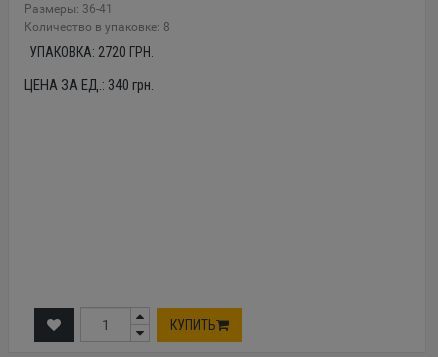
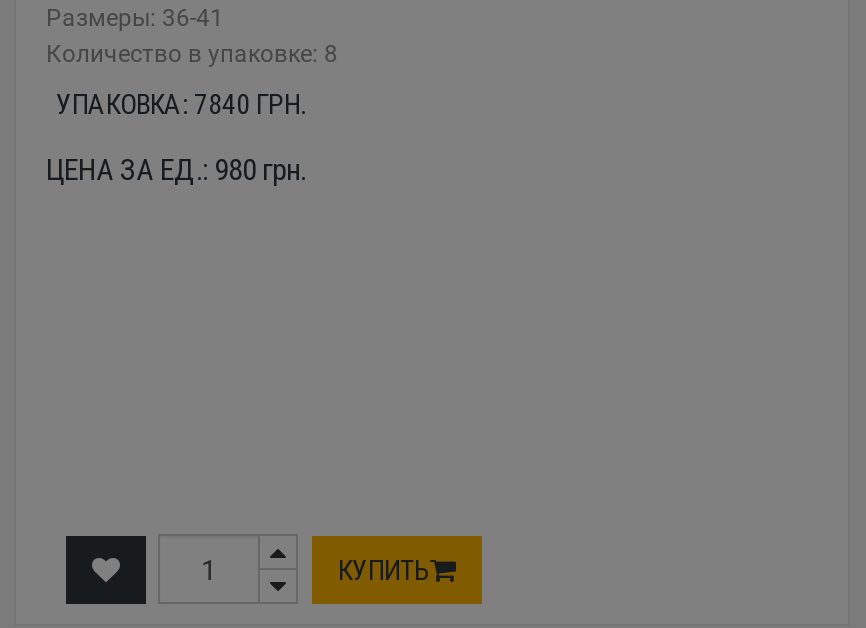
[29,44,154,60] УПАКОВКА: 2720 ГРН. -> [56,88,306,120] УПАКОВКА: 7840 ГРН.
[24,76,154,94] ЦЕНА ЗА ЕД.: 340 грн. -> [46,152,306,188] ЦЕНА ЗА ЕД.: 980 грн.

